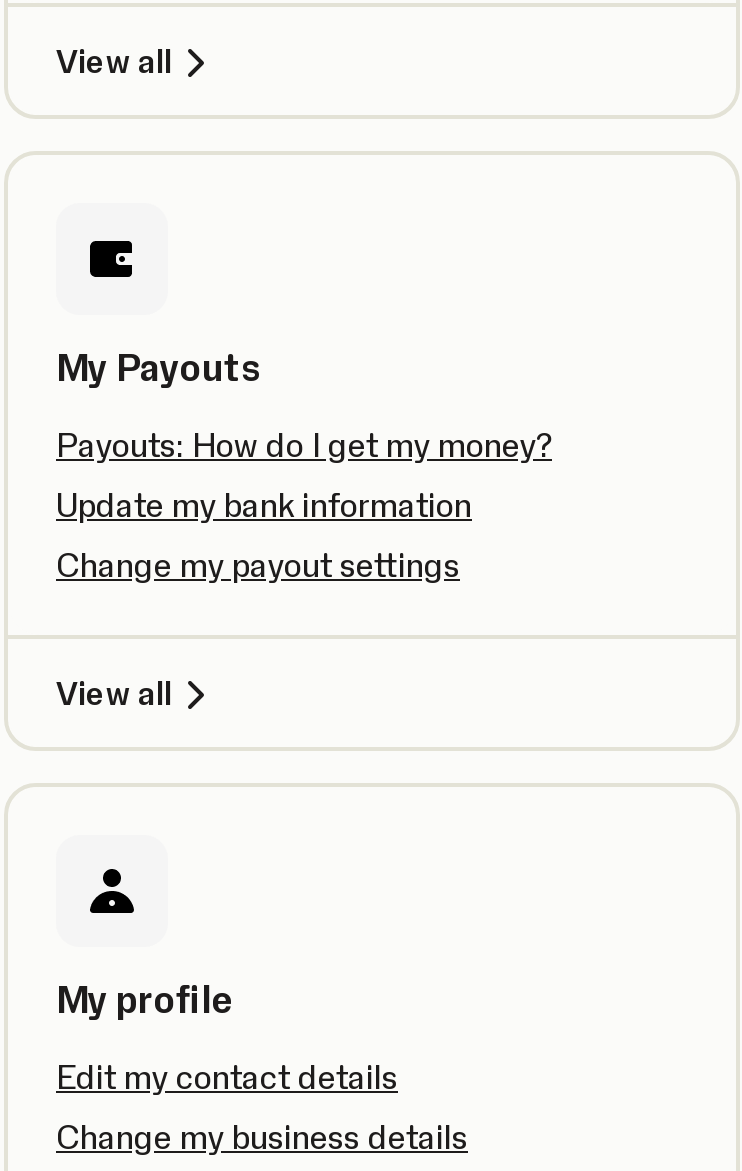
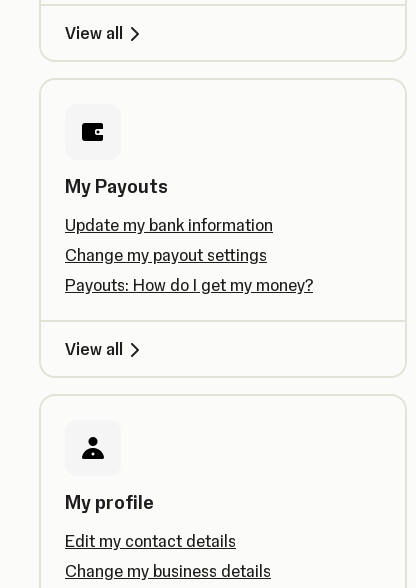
moved [56,425,552,465] -> [65,275,313,295]: Payouts: How do I get my money?
moved [56,485,472,585] -> [65,215,273,265]: Update my bank information | Change my payout settings

